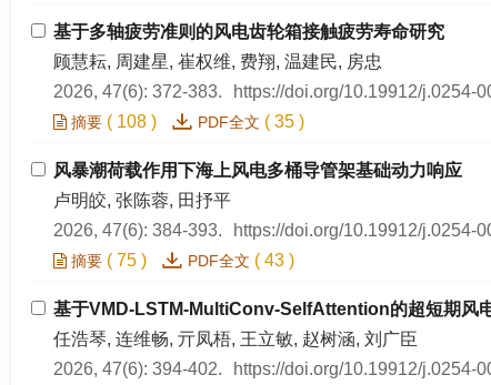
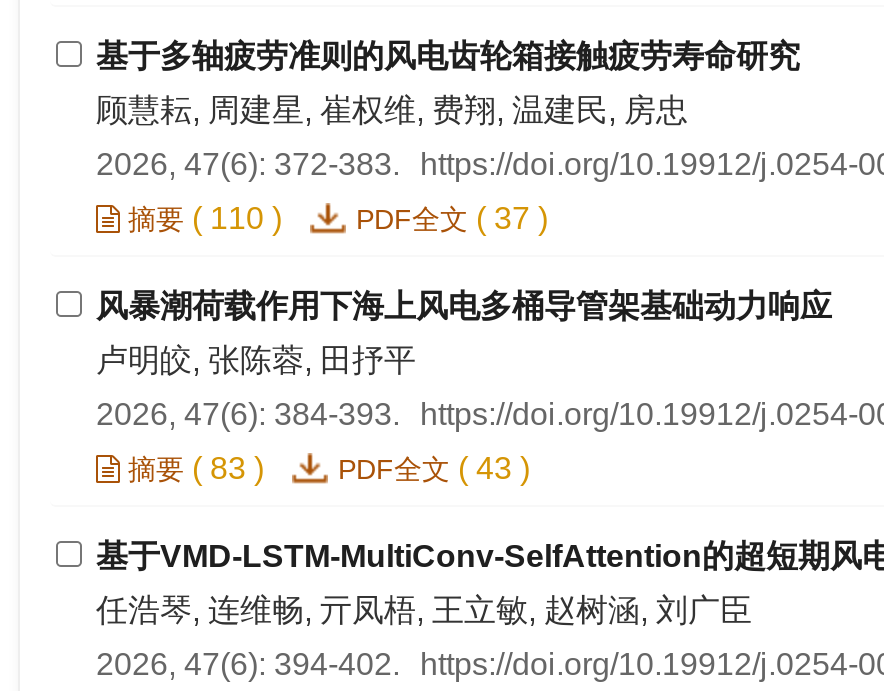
[67,112,161,131] 摘要(108) -> [120,201,290,235] 摘要(110)
[198,112,304,131] PDF全文(35) -> [356,201,548,235] PDF全文(37)
[67,251,294,270] 摘要(75) PDF全文(43) -> [120,451,530,485] 摘要(83) PDF全文(43)

